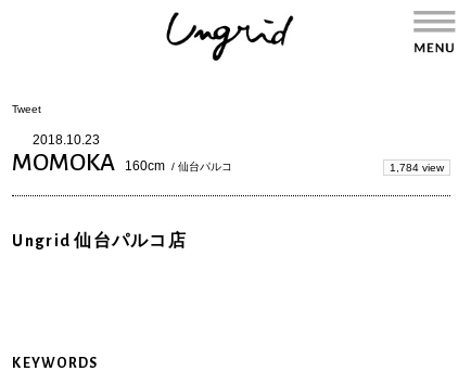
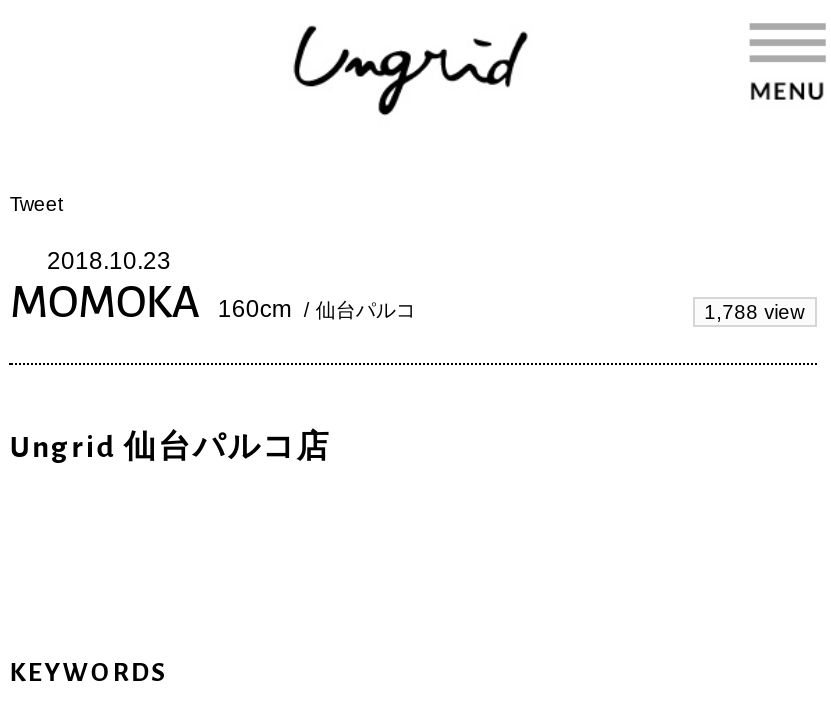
[389,162,443,174] 1,784 view -> [704,301,804,323] 1,788 view

